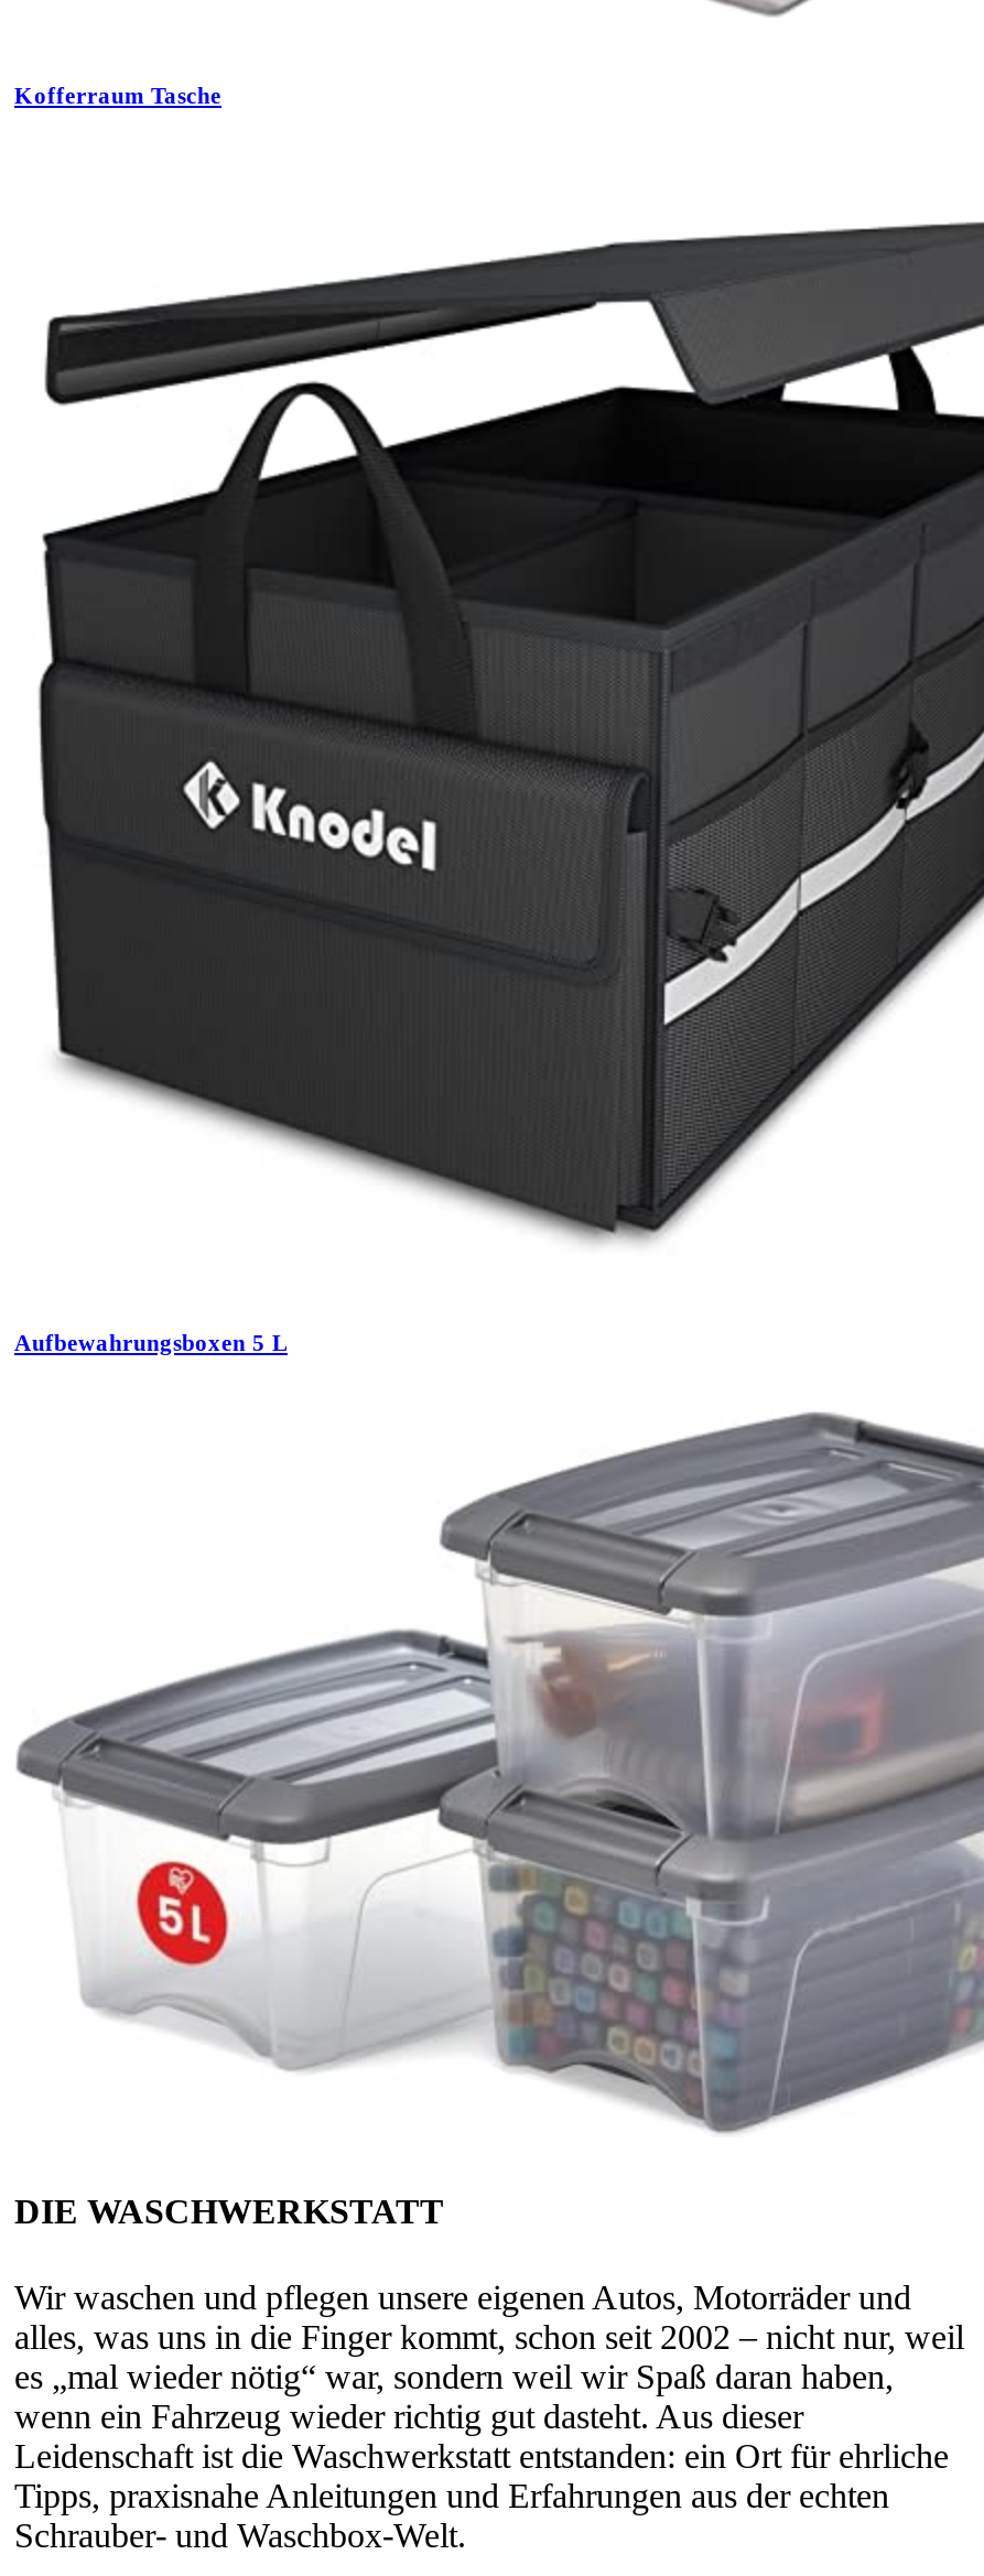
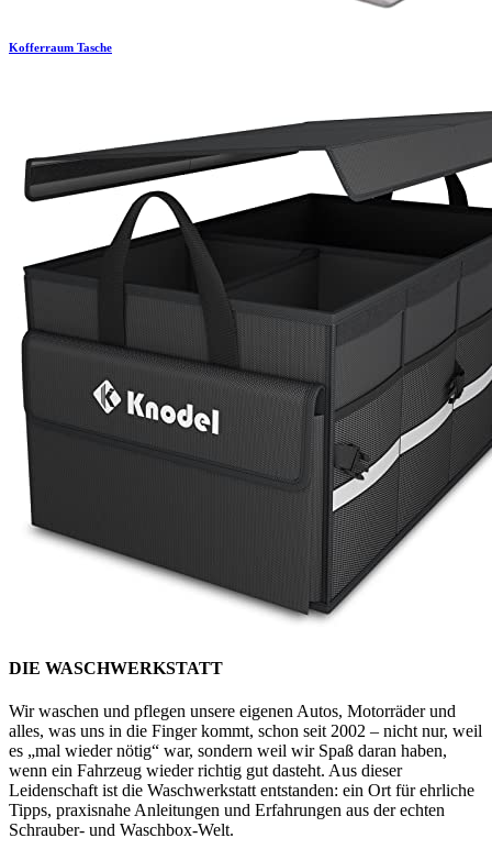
[14,1328,288,1355] Aufbewahrungsboxen 5 L -> none
[14,1413,977,2135] [image] -> none

